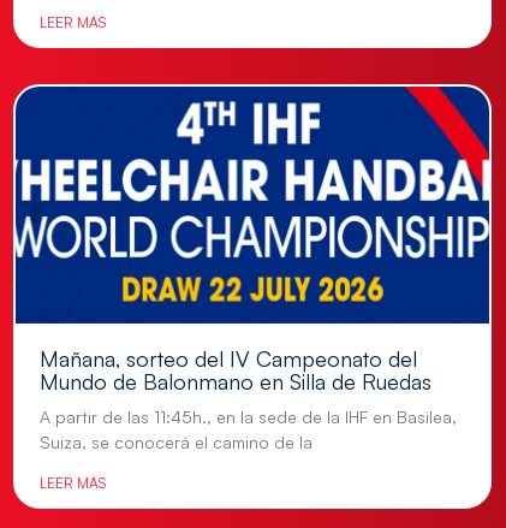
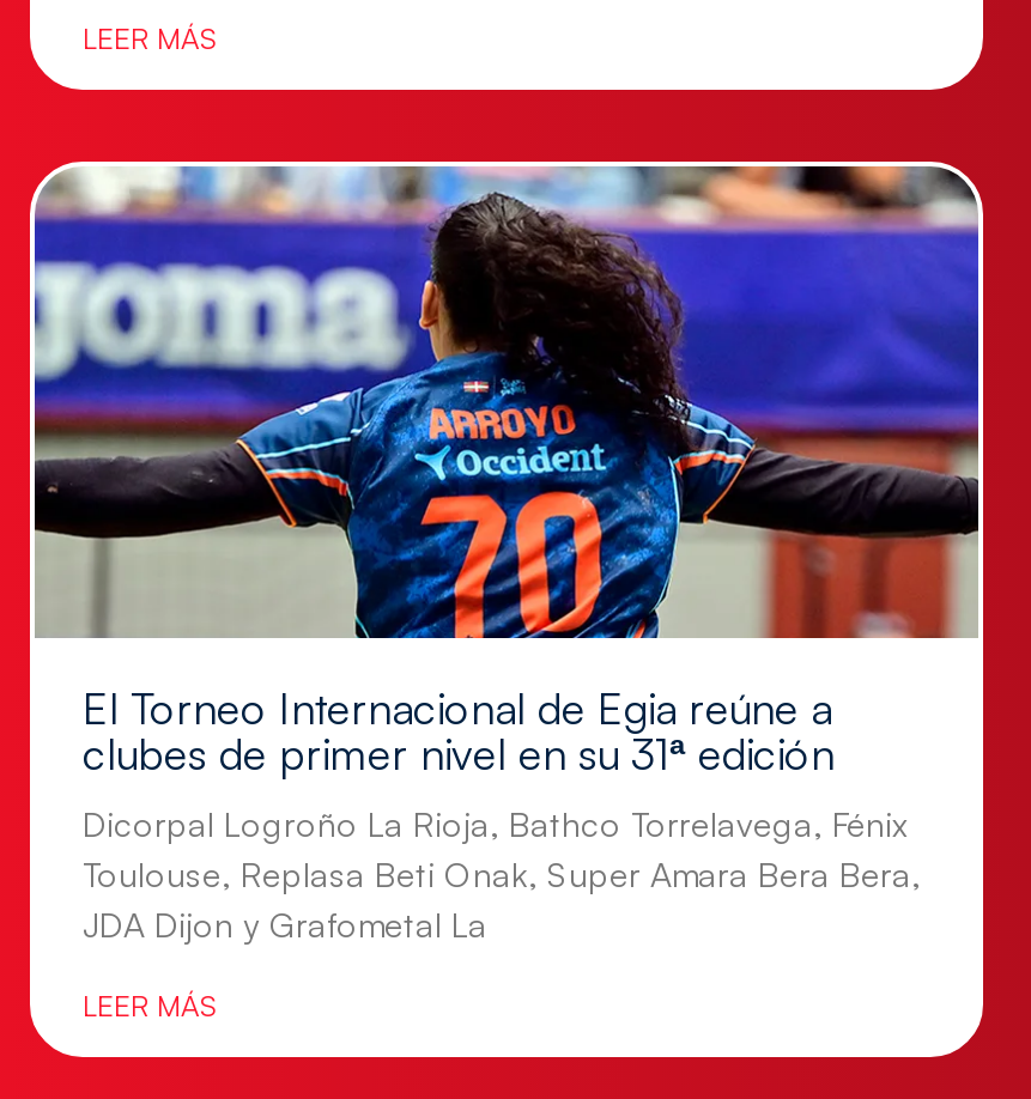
[14,84,490,394] [image] | Mañana, sorteo del IV Campeonato del | Mundo de Balonmano en Silla de Ruedas -> [32,160,981,780] [image] | El Torneo Internacional de Egia reúne a | clubes de primer nivel en su 31ª edición
[40,406,457,452] A partir de las 11:45h., en la sede de la IHF en Basilea, | Suiza, se conocerá el camino de la -> [83,804,921,945] Dicorpal Logroño La Rioja, Bathco Torrelavega, Fénix | Toulouse, Replasa Beti Onak, Super Amara Bera Bera, | JDA Dijon y Grafometal La

